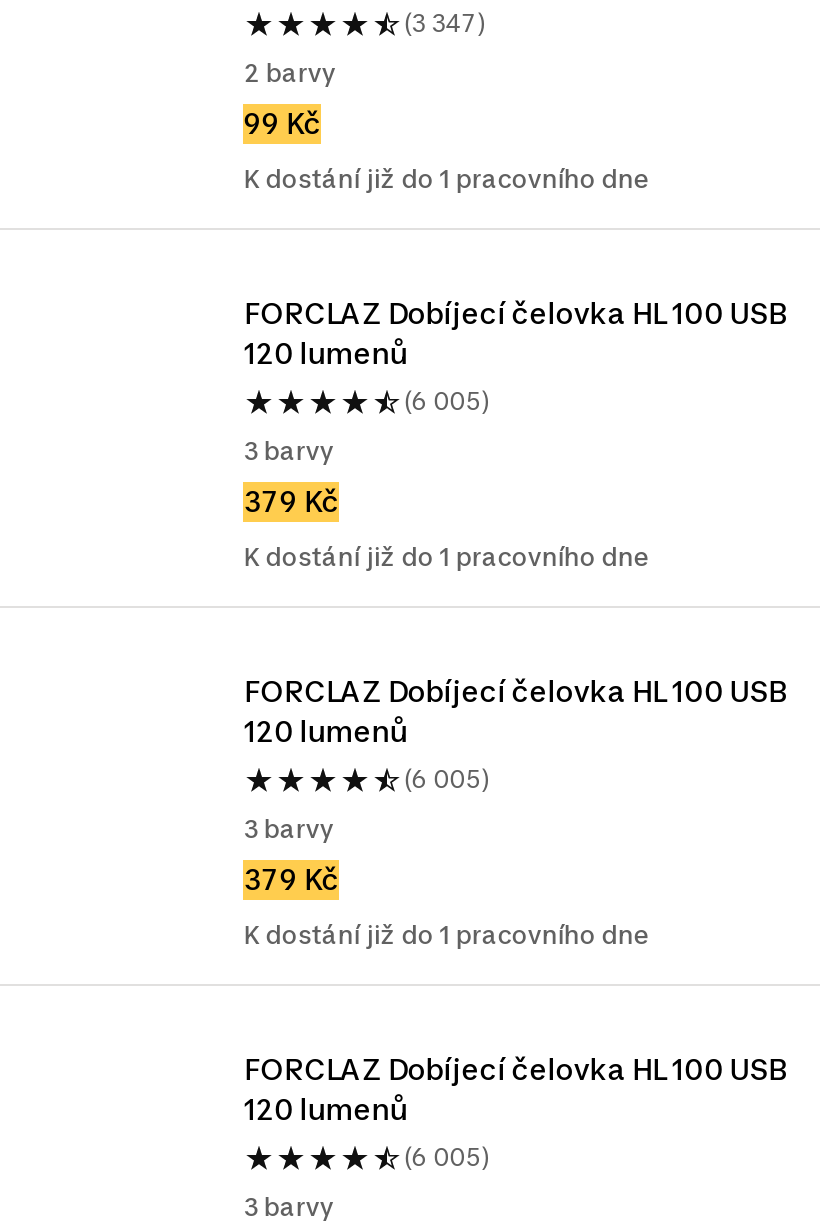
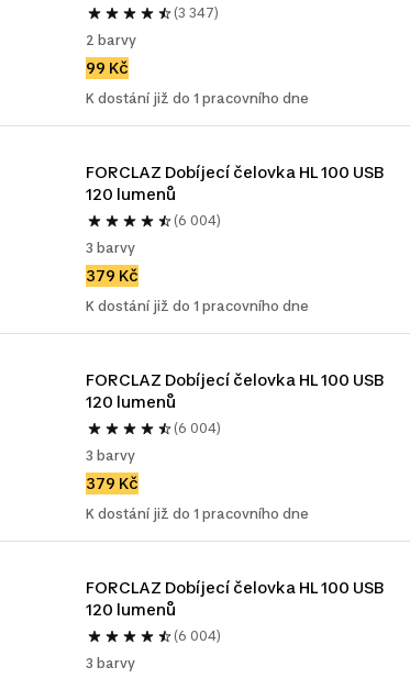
[404,386,490,416] (6 005) -> [174,212,221,229] (6 004)
[404,764,490,794] (6 005) -> [174,420,221,436] (6 004)
[404,1142,490,1172] (6 005) -> [174,627,221,644] (6 004)

